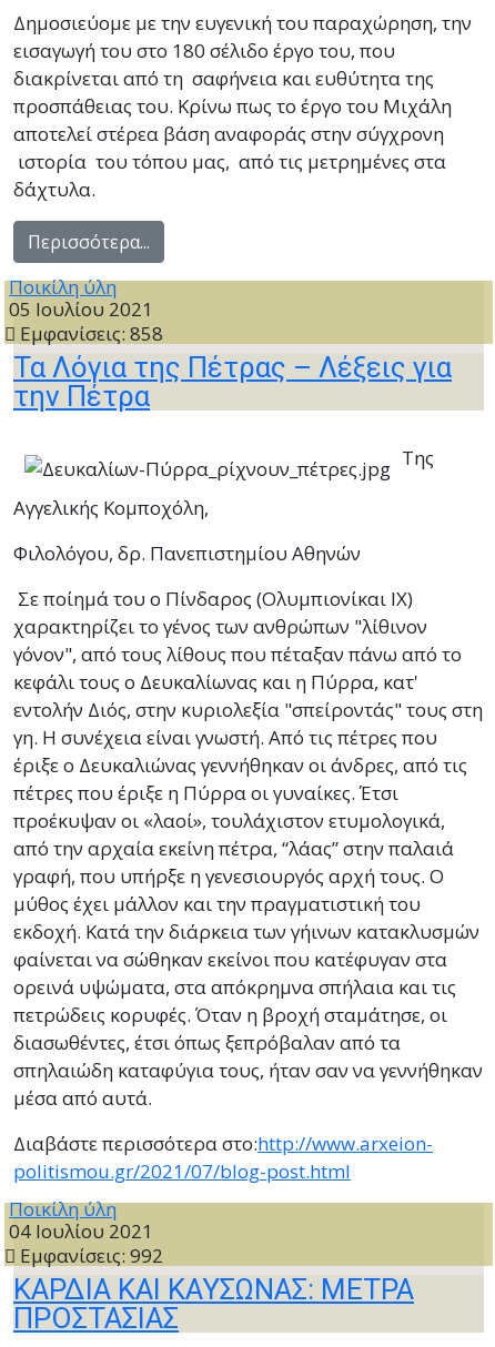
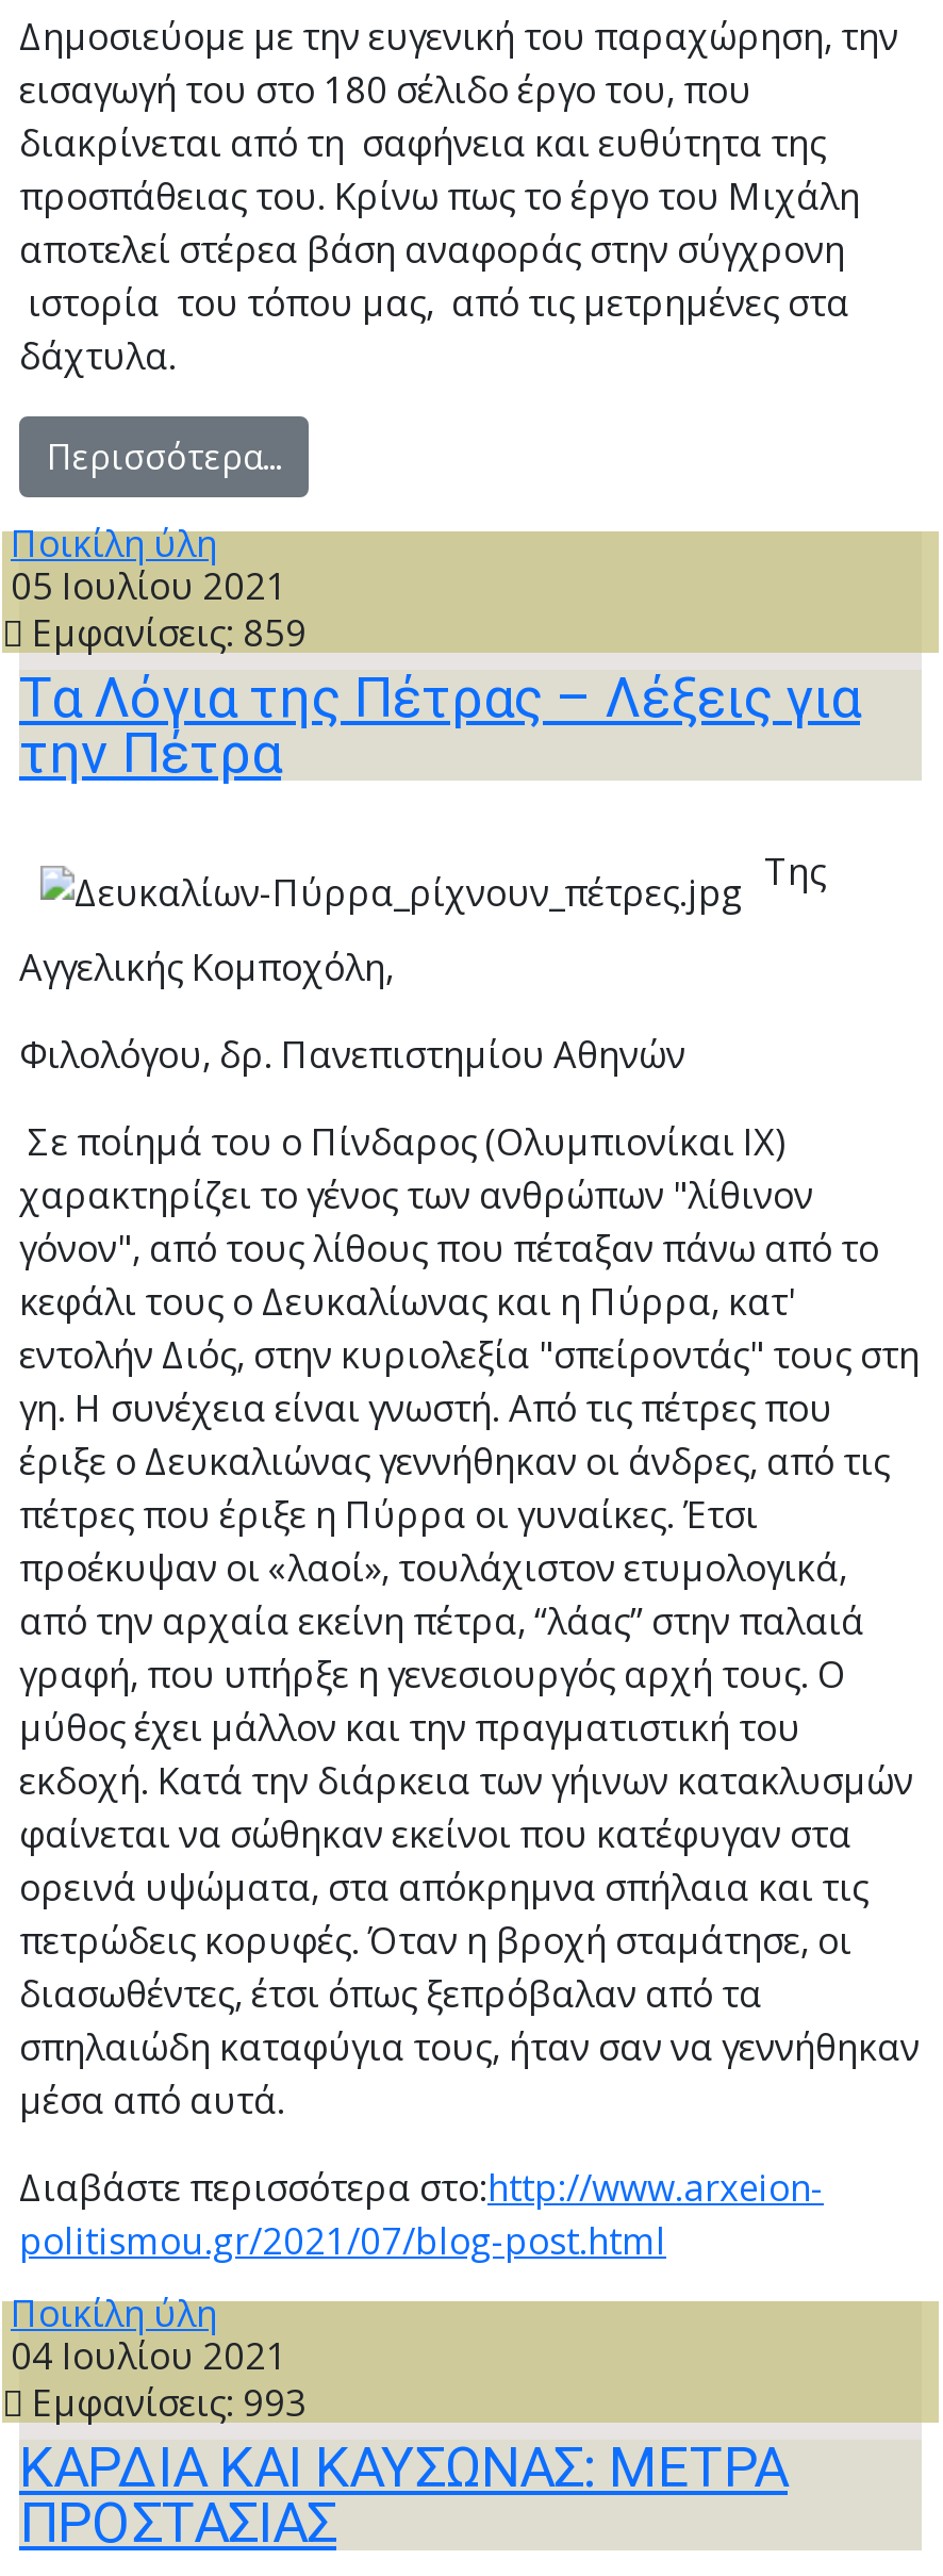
[20,321,163,346] Εμφανίσεις: 858 -> [32,608,307,657] Εμφανίσεις: 859
[20,1243,163,1268] Εμφανίσεις: 992 -> [32,2378,307,2427] Εμφανίσεις: 993

